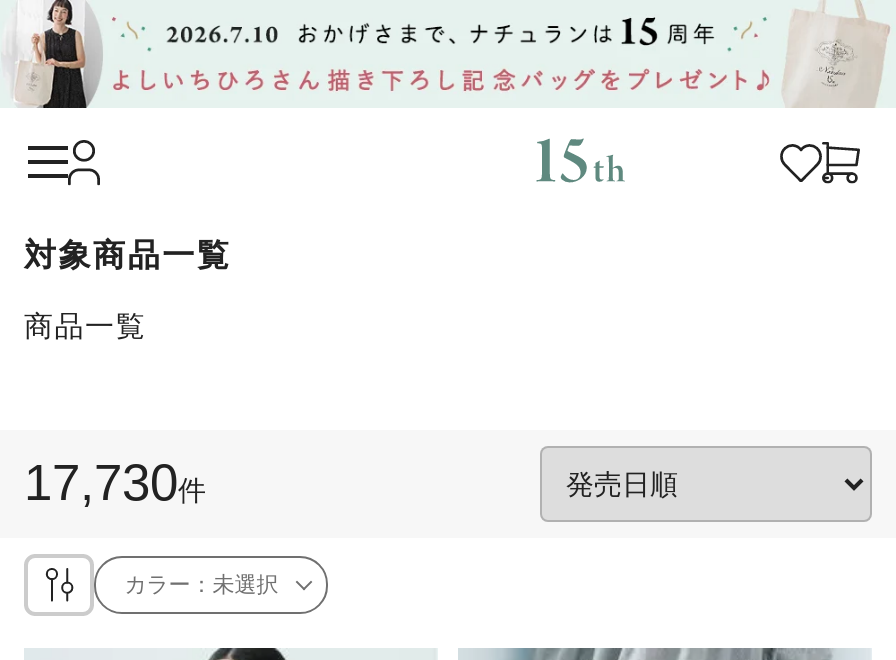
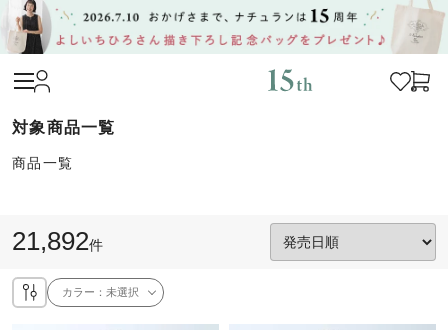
[24,455,206,511] 17,730件 -> [12,227,103,255] 21,892件

